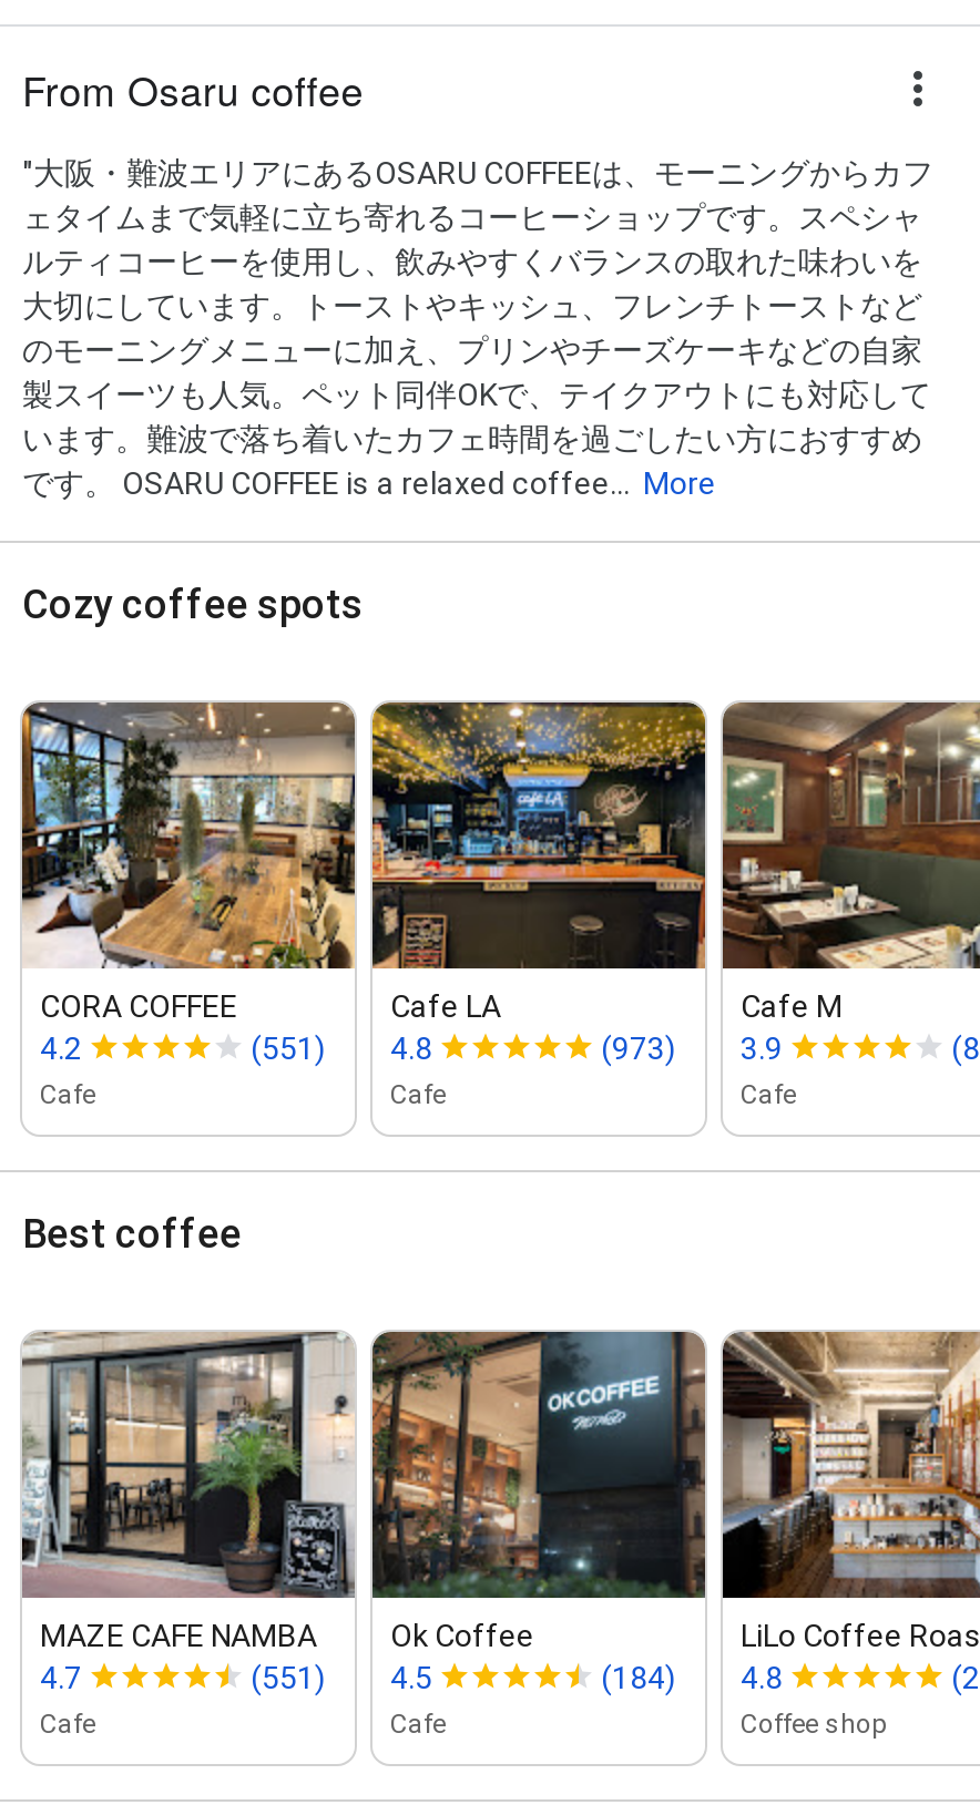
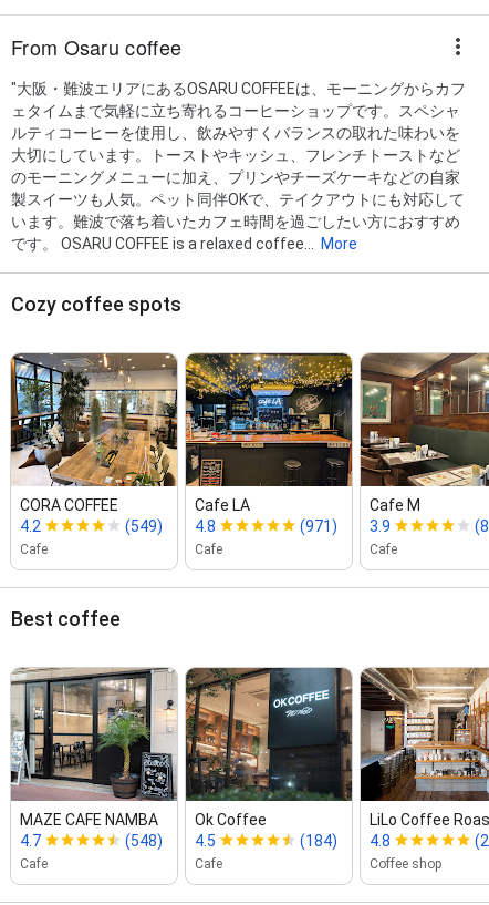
[251,1030,432,1065] (551) 4.8 -> [125,517,216,535] (549) 4.8
[601,1030,783,1065] (973) 3.9 -> [300,517,391,535] (971) 3.9
[251,1659,432,1695] (551) 4.5 -> [125,832,216,849] (548) 4.5

